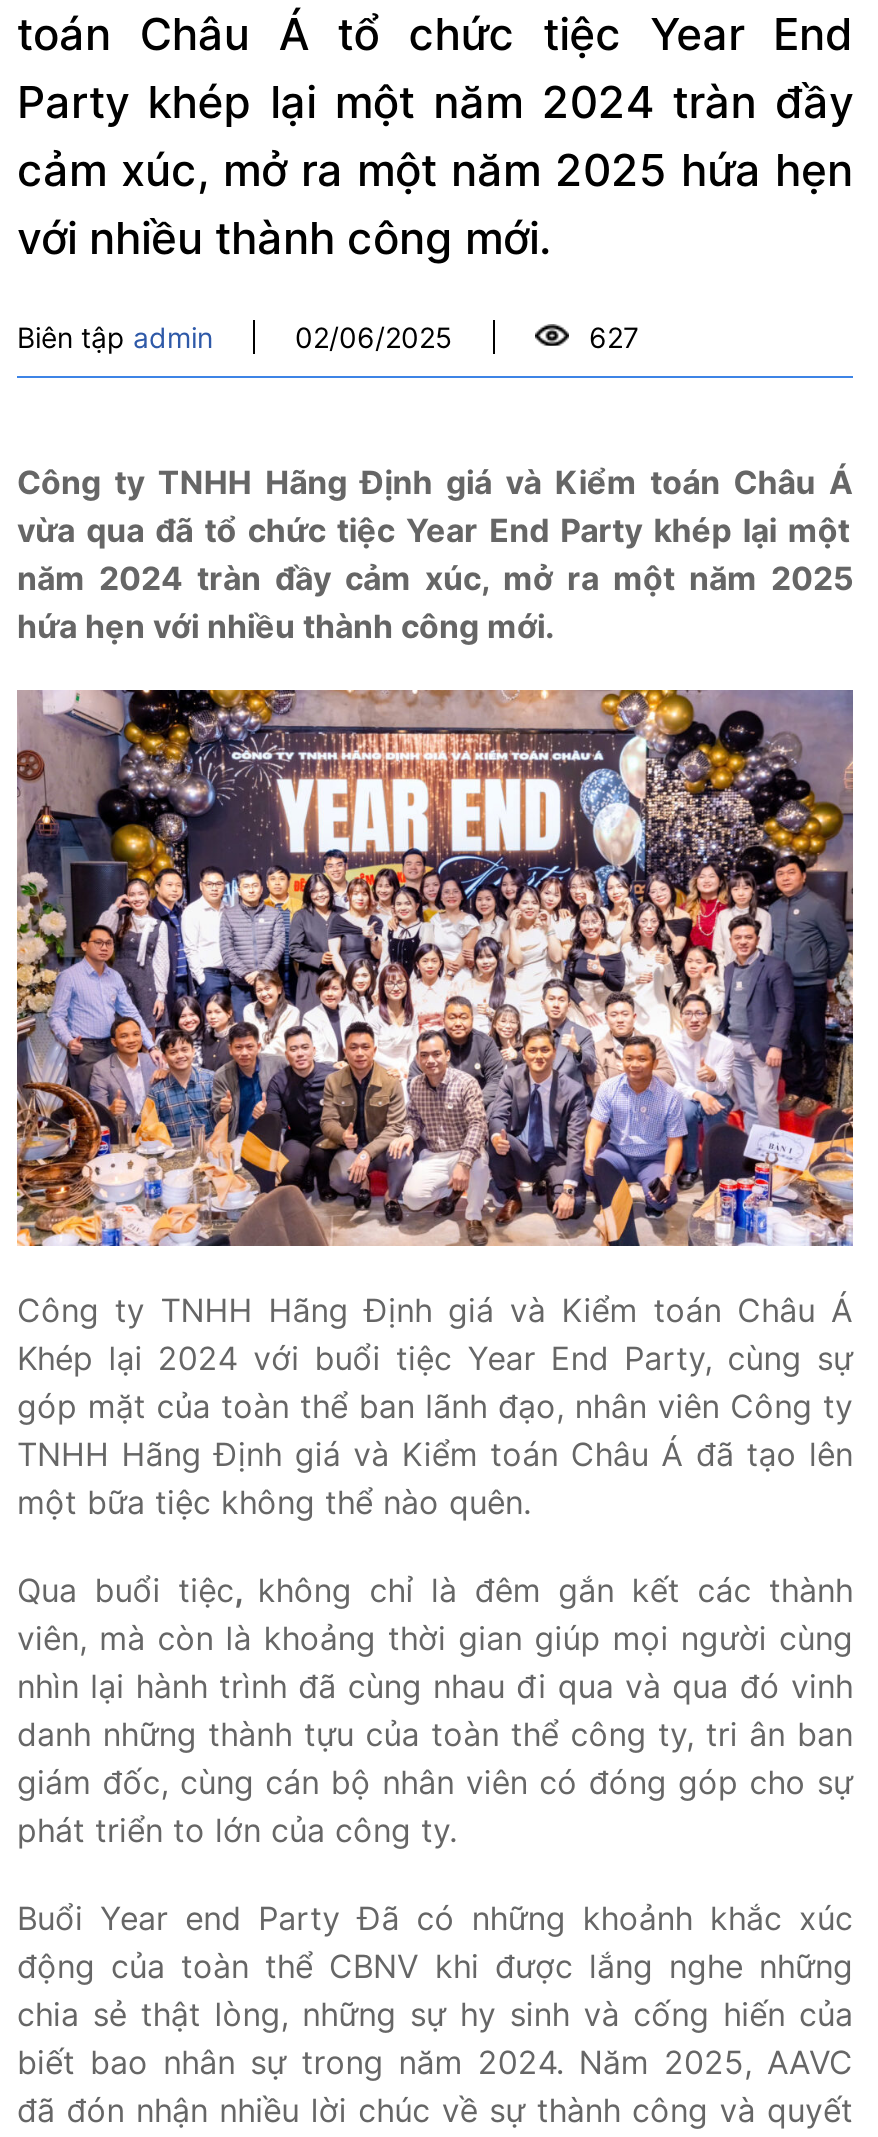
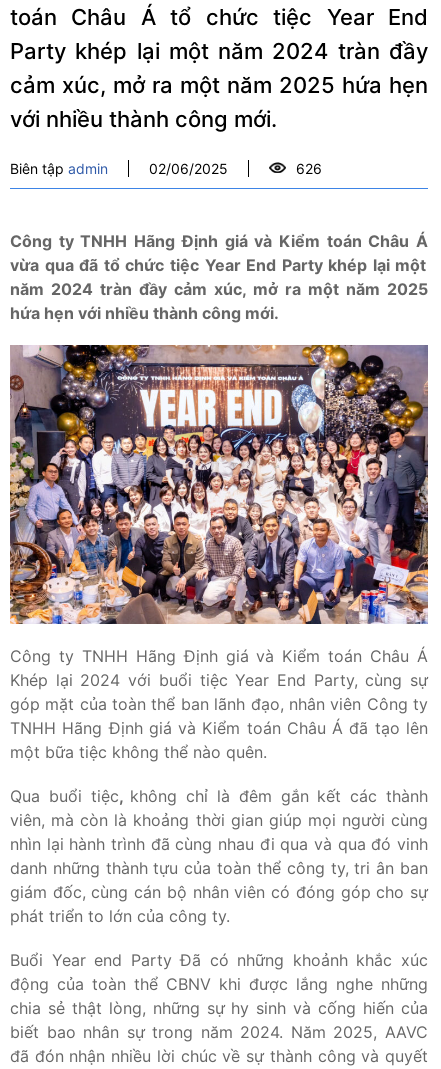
[589,320,639,354] 627 -> [296,160,322,177] 626

